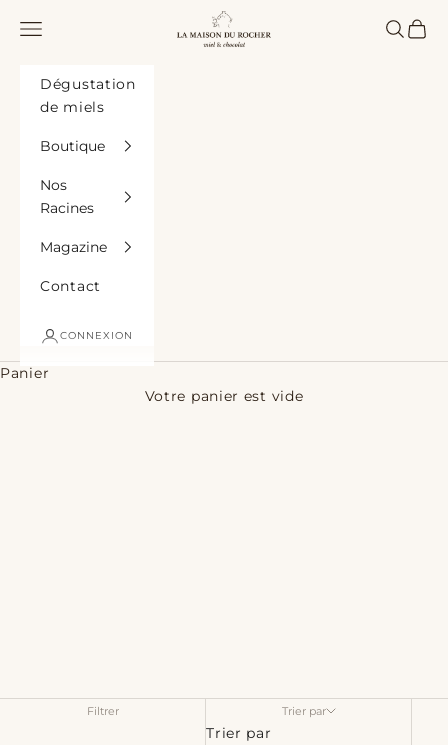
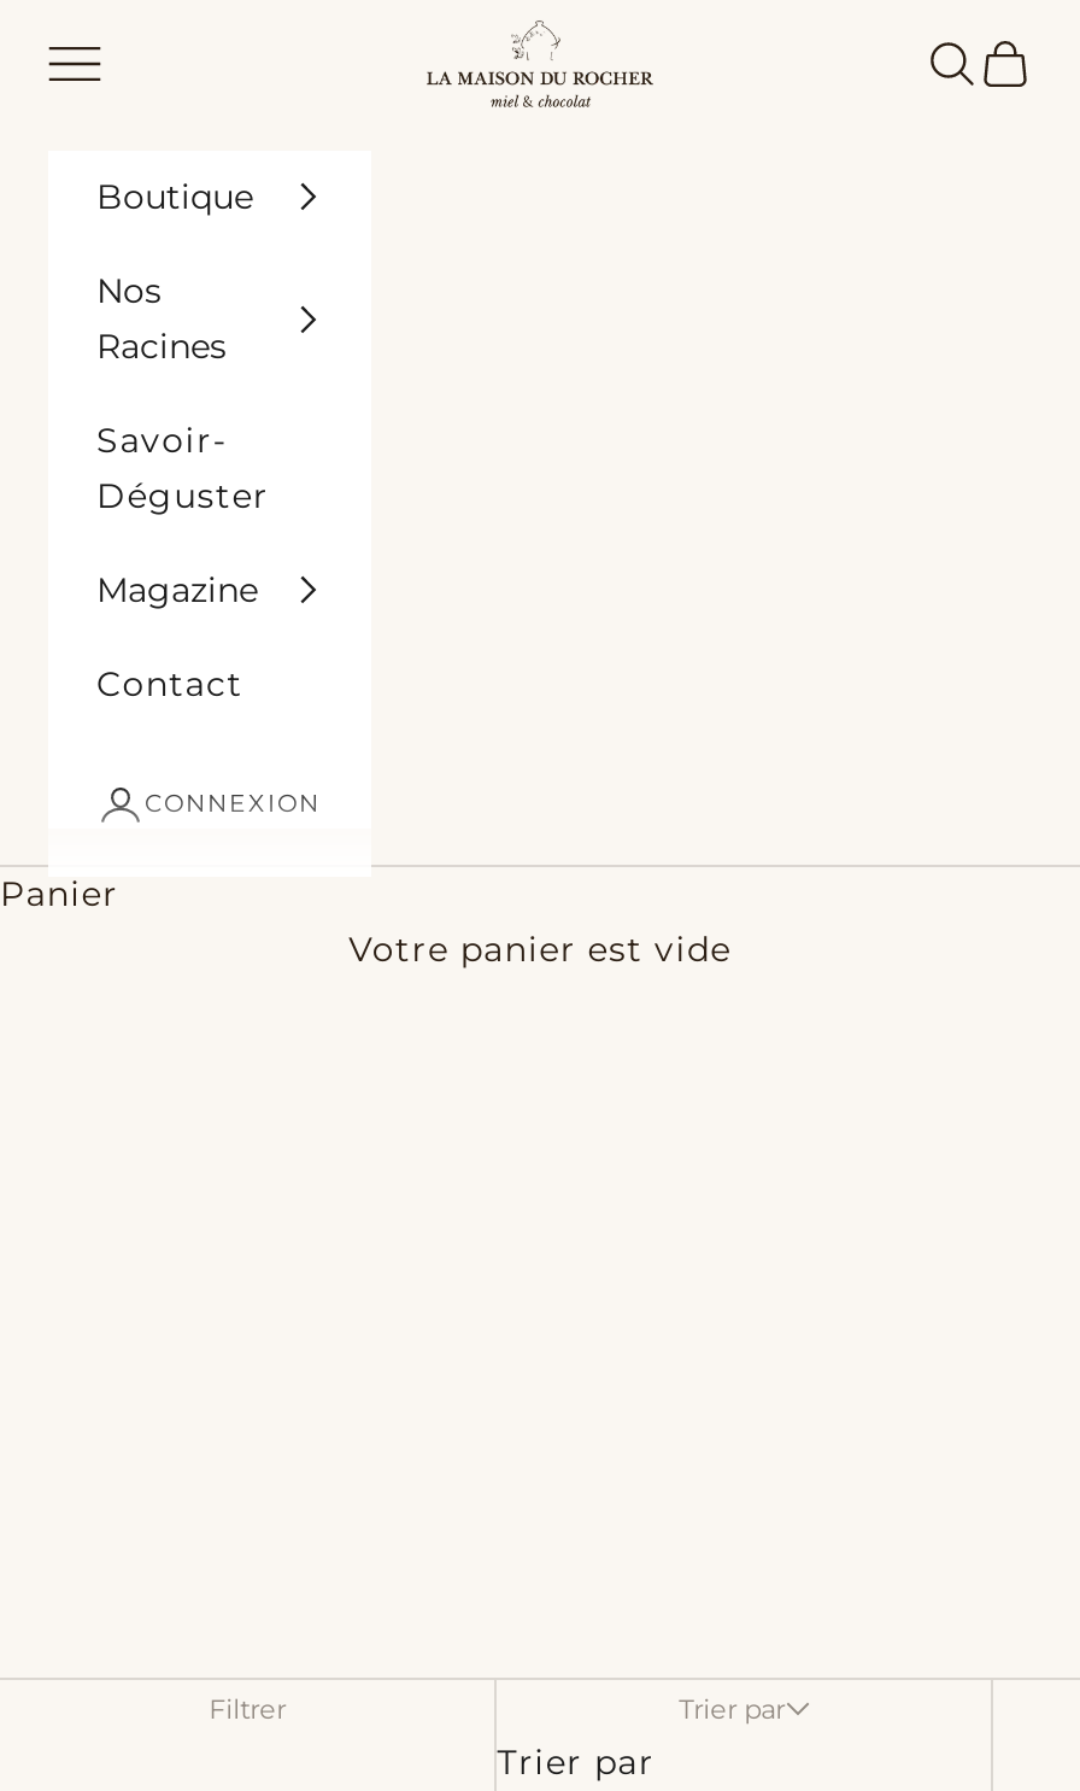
[40,75,136,116] Dégustation | de miels -> none
moved [40,137,105,217] -> [96,174,253,367]: Boutique | Nos | Racines
none -> [96,418,269,517] Savoir- | Déguster

